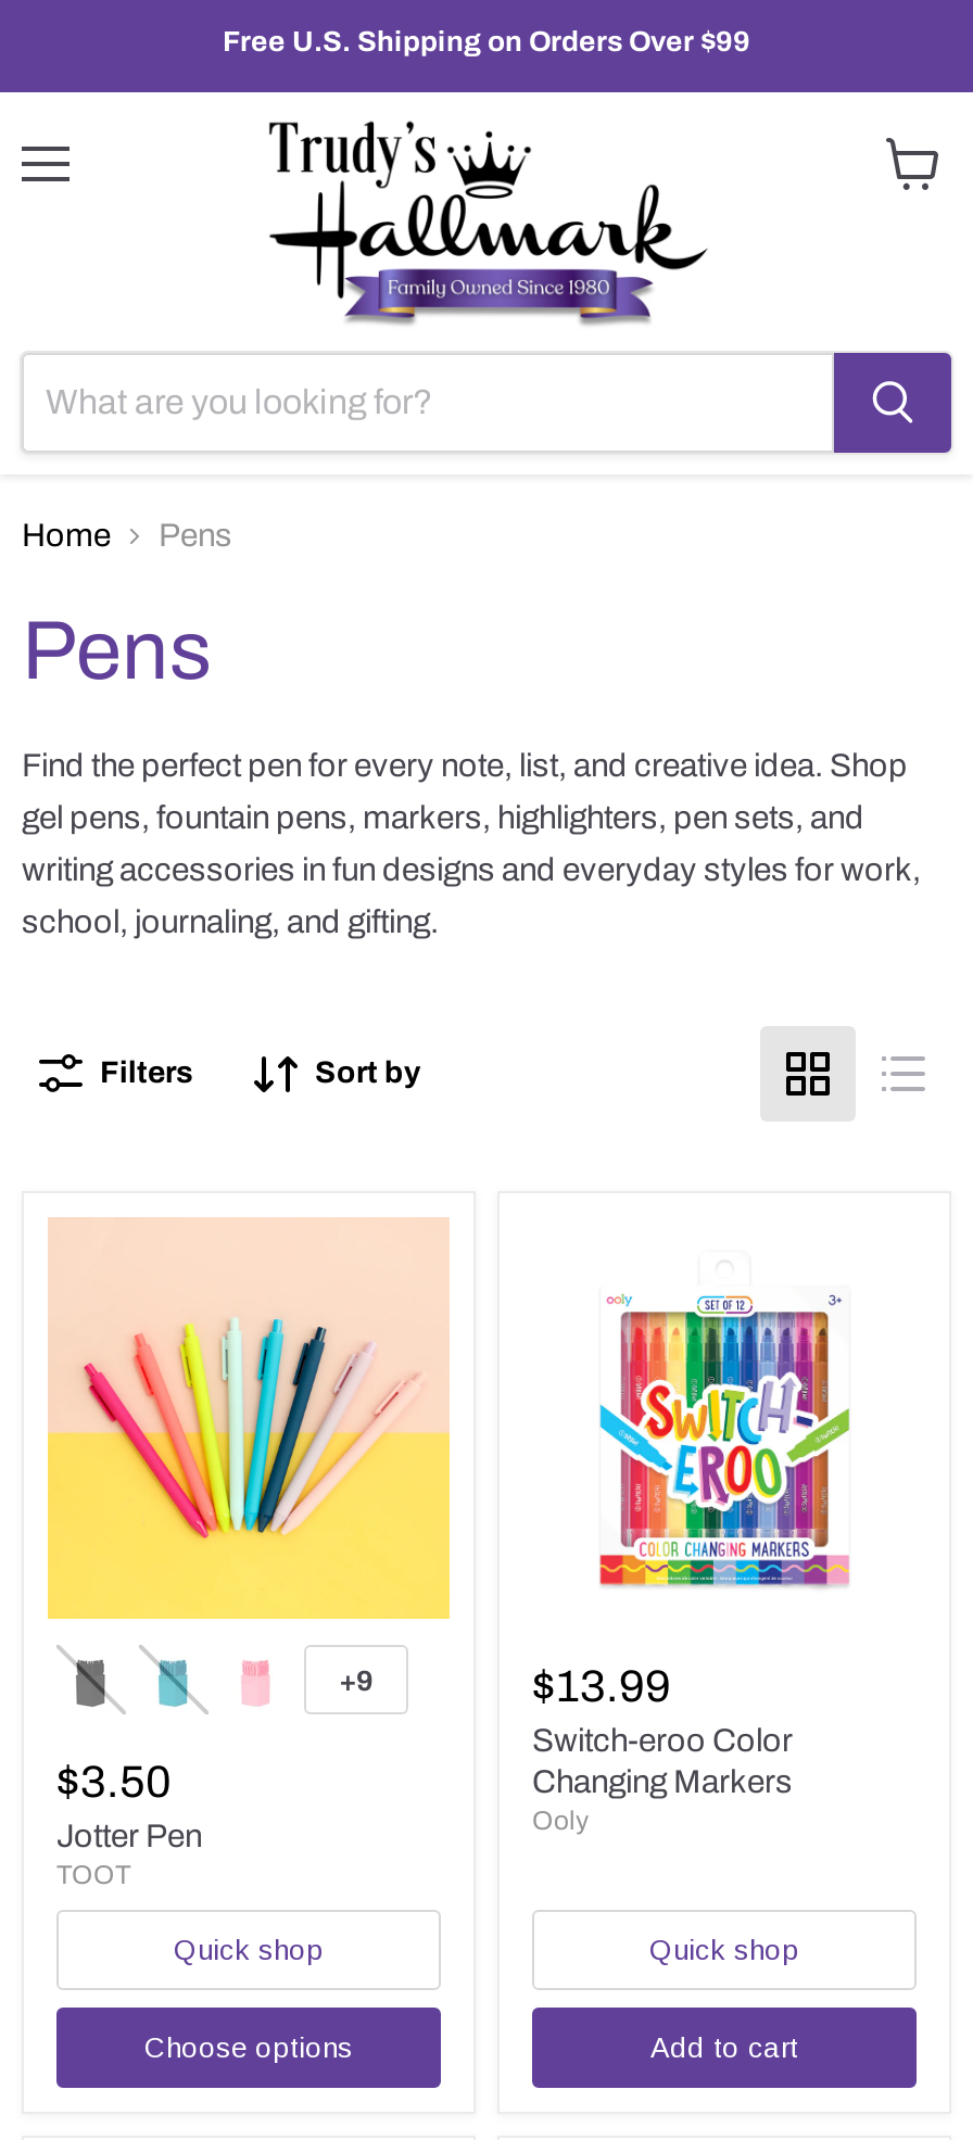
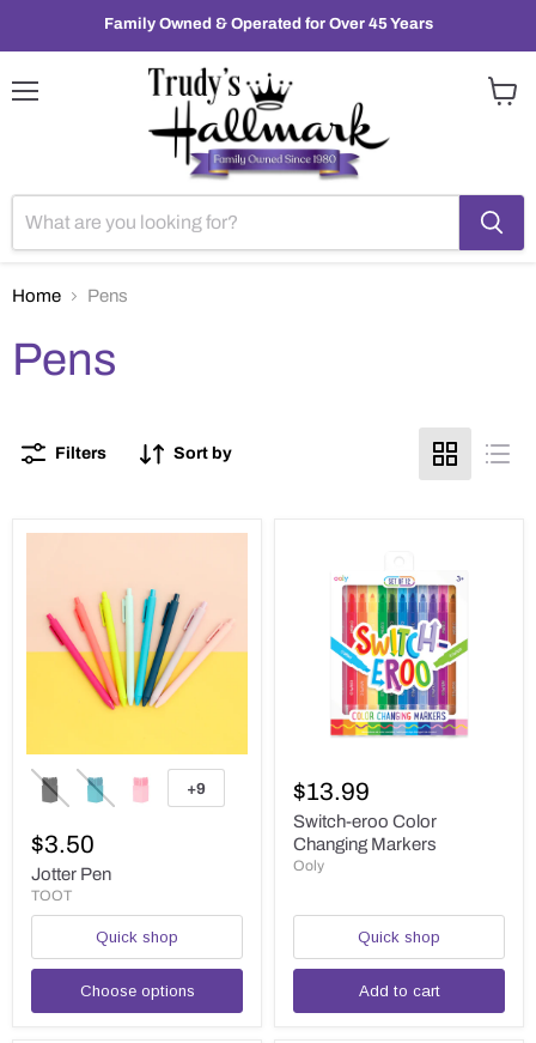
[223,25,750,58] Free U.S. Shipping on Orders Over $99 -> [103,14,433,32] Family Owned & Operated for Over 45 Years
[22,748,921,939] Find the perfect pen for every note, list, and creative idea. Shop | gel pens, fountain pens, markers, highlighters, pen sets, and | writing accessories in fun designs and everyday styles for work, | school, journaling, and gifting. -> none

